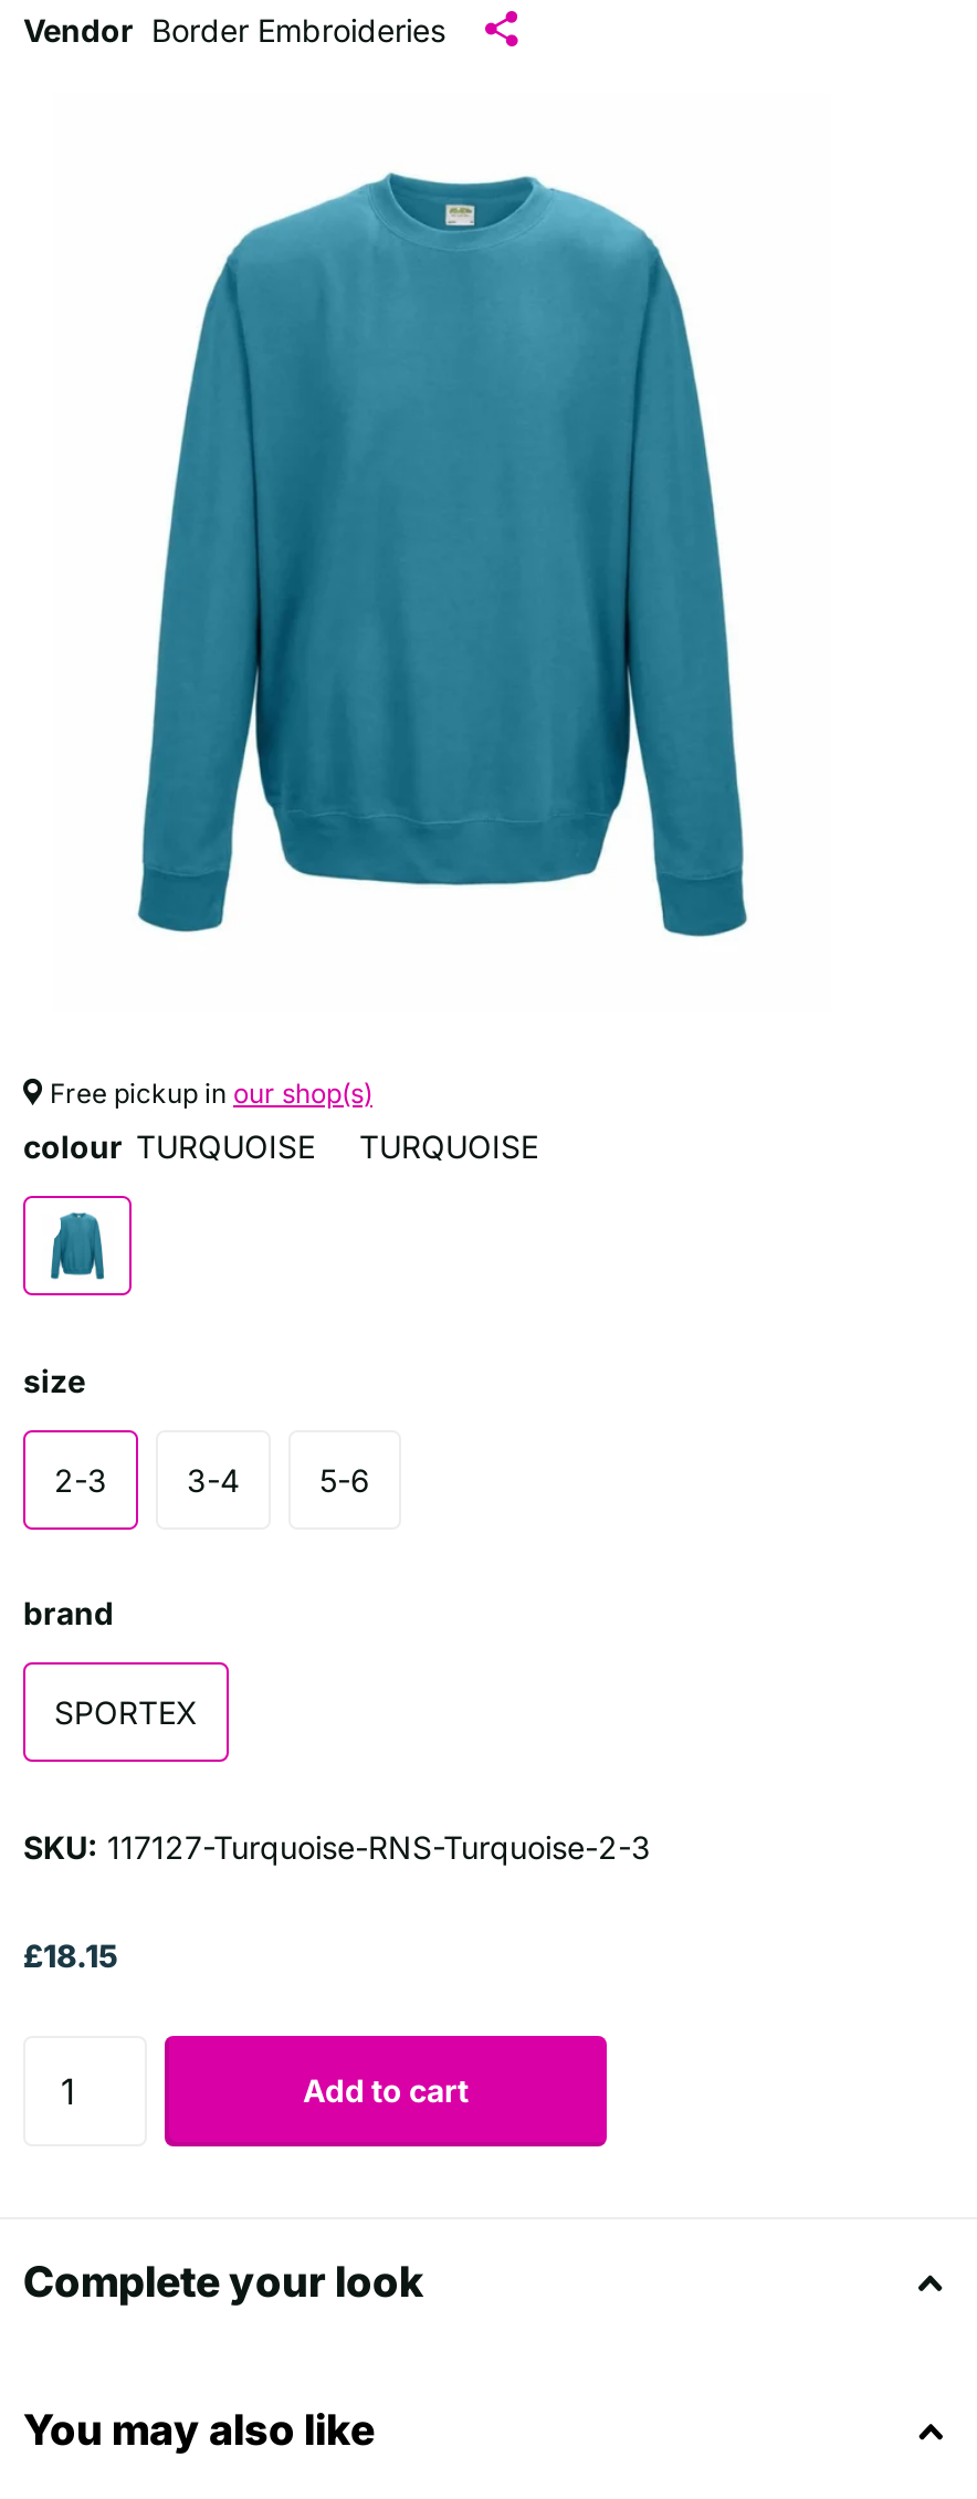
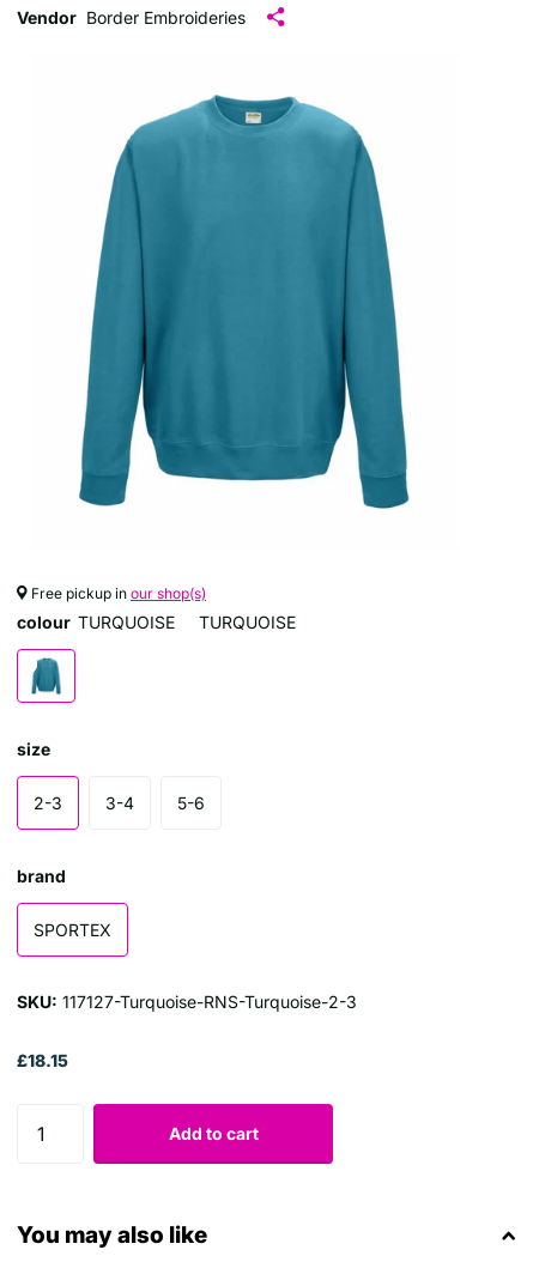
[23,2258,423,2309] Complete your look -> none

